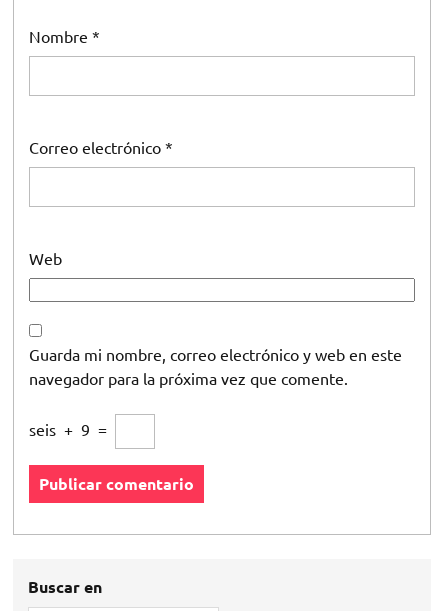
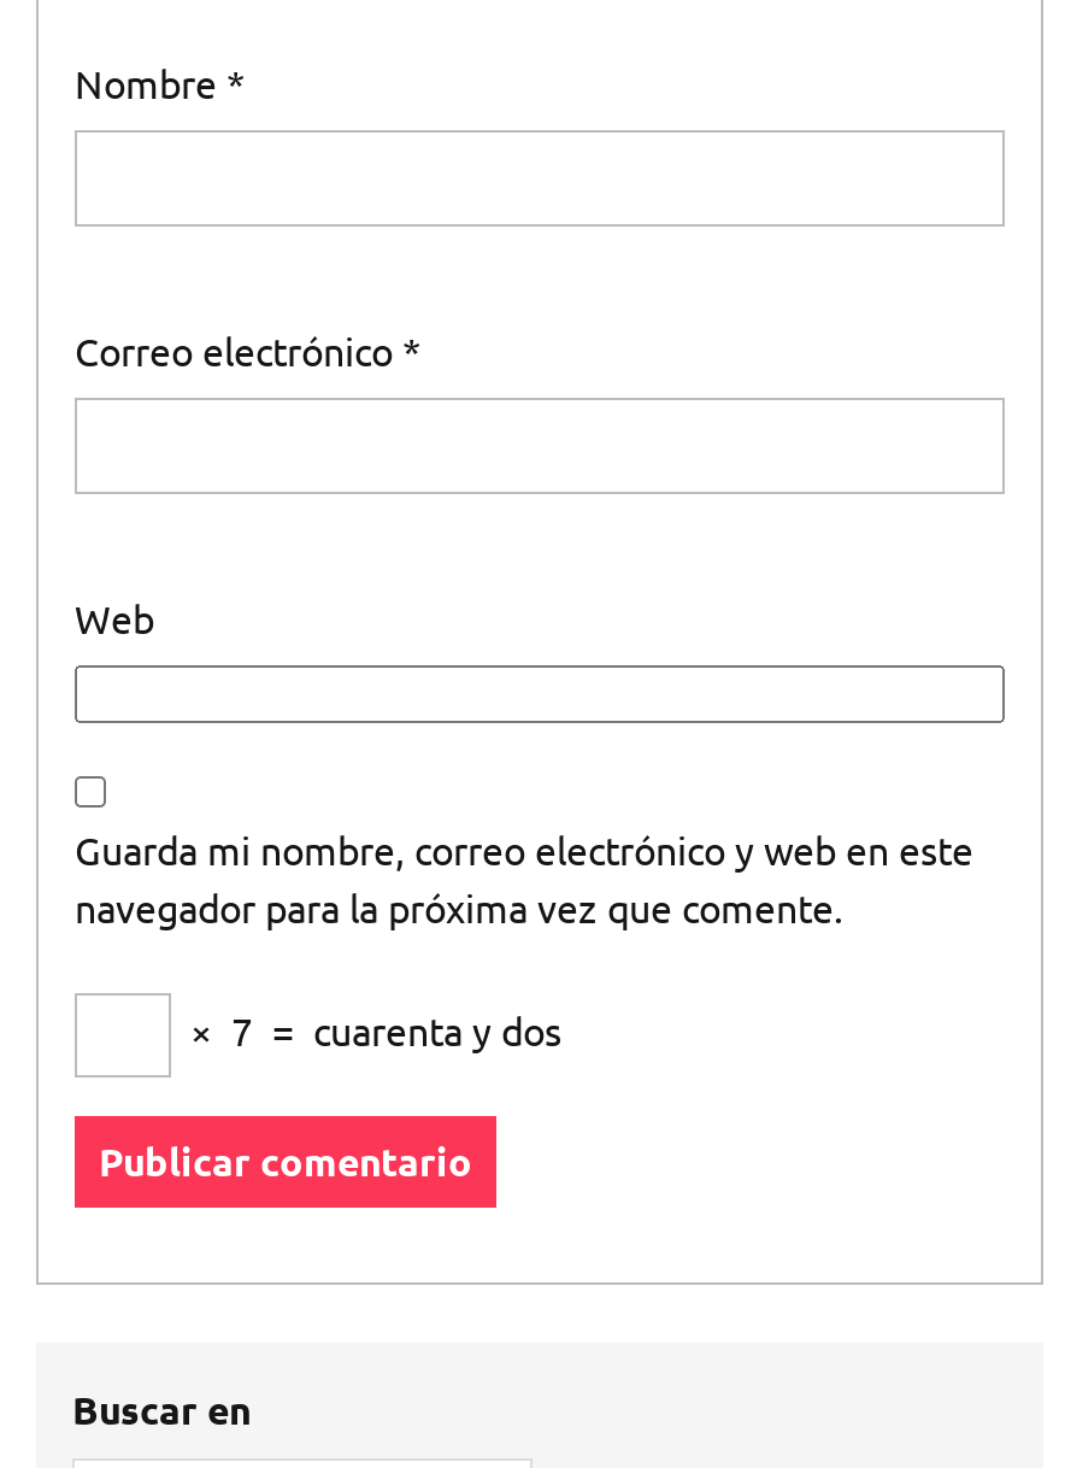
[29,419,111,439] seis + 9 = -> [181,1005,561,1053] × 7 = cuarenta y dos

